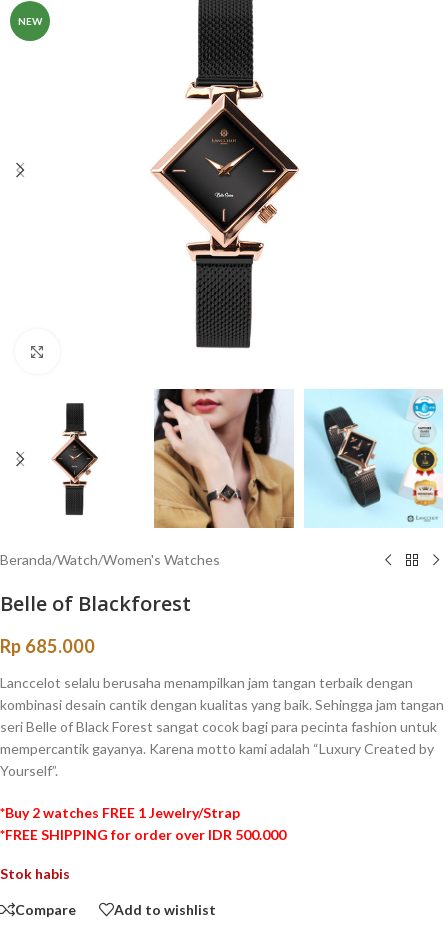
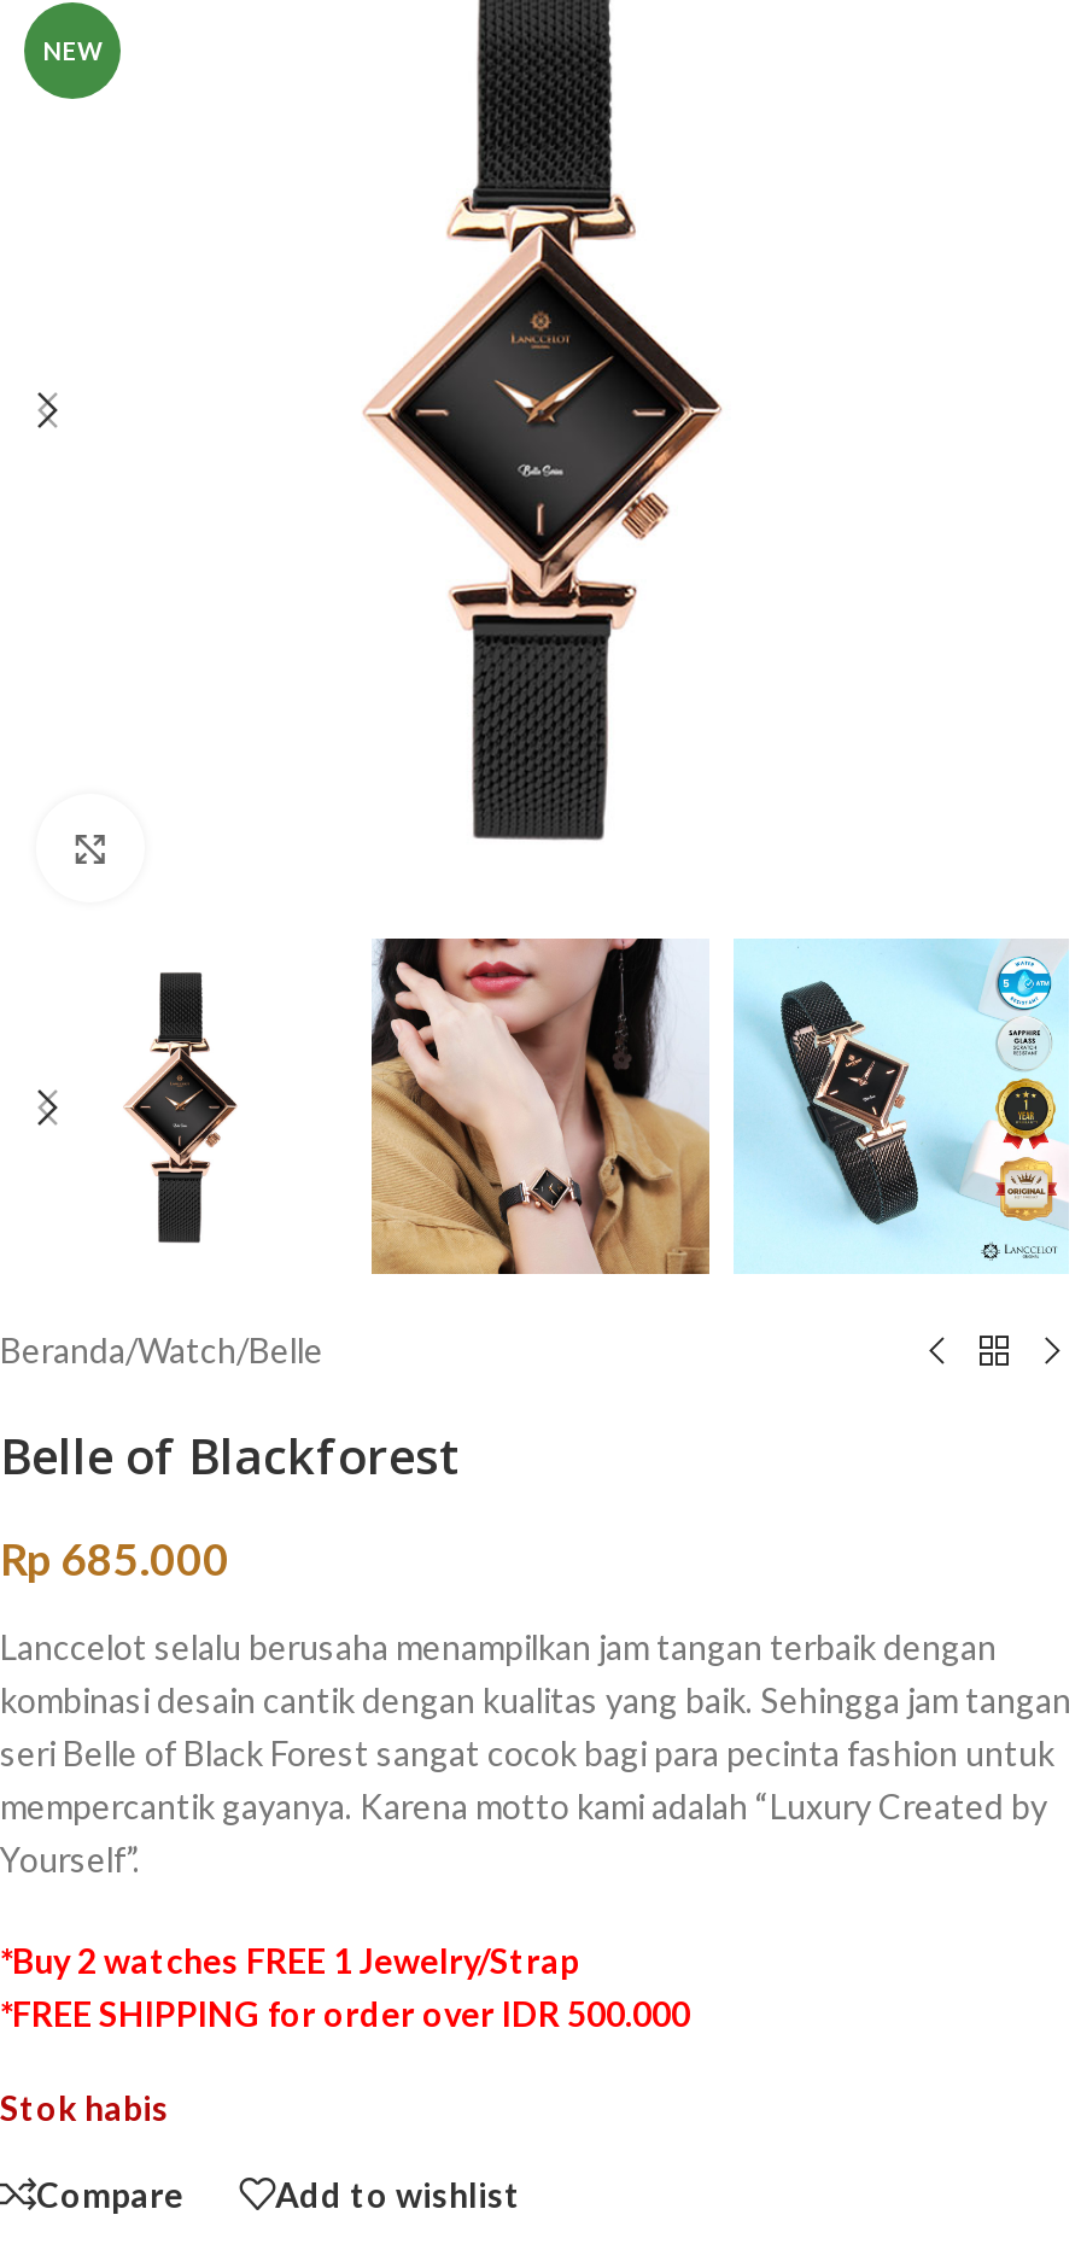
[0,551,220,568] Beranda/Watch/Women's Watches -> [0,1330,323,1371] Beranda/Watch/Belle

